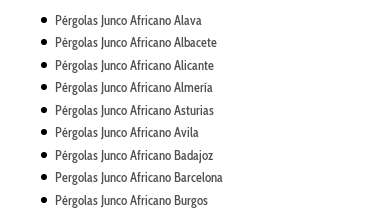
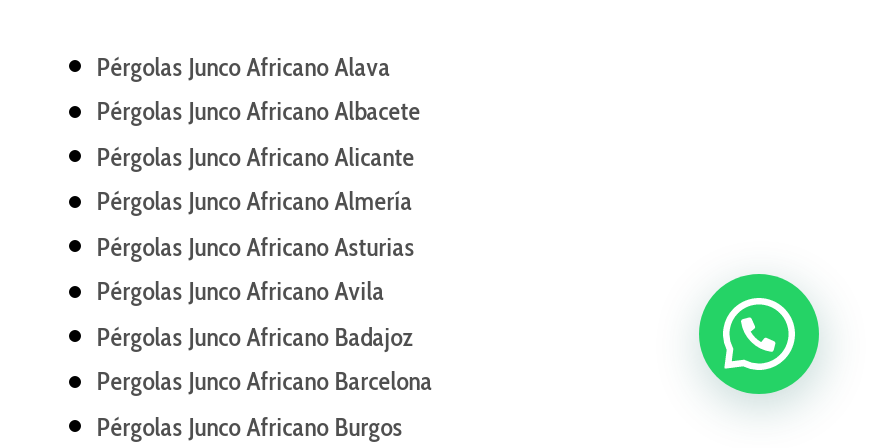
none -> [695,272,823,406] [image]

